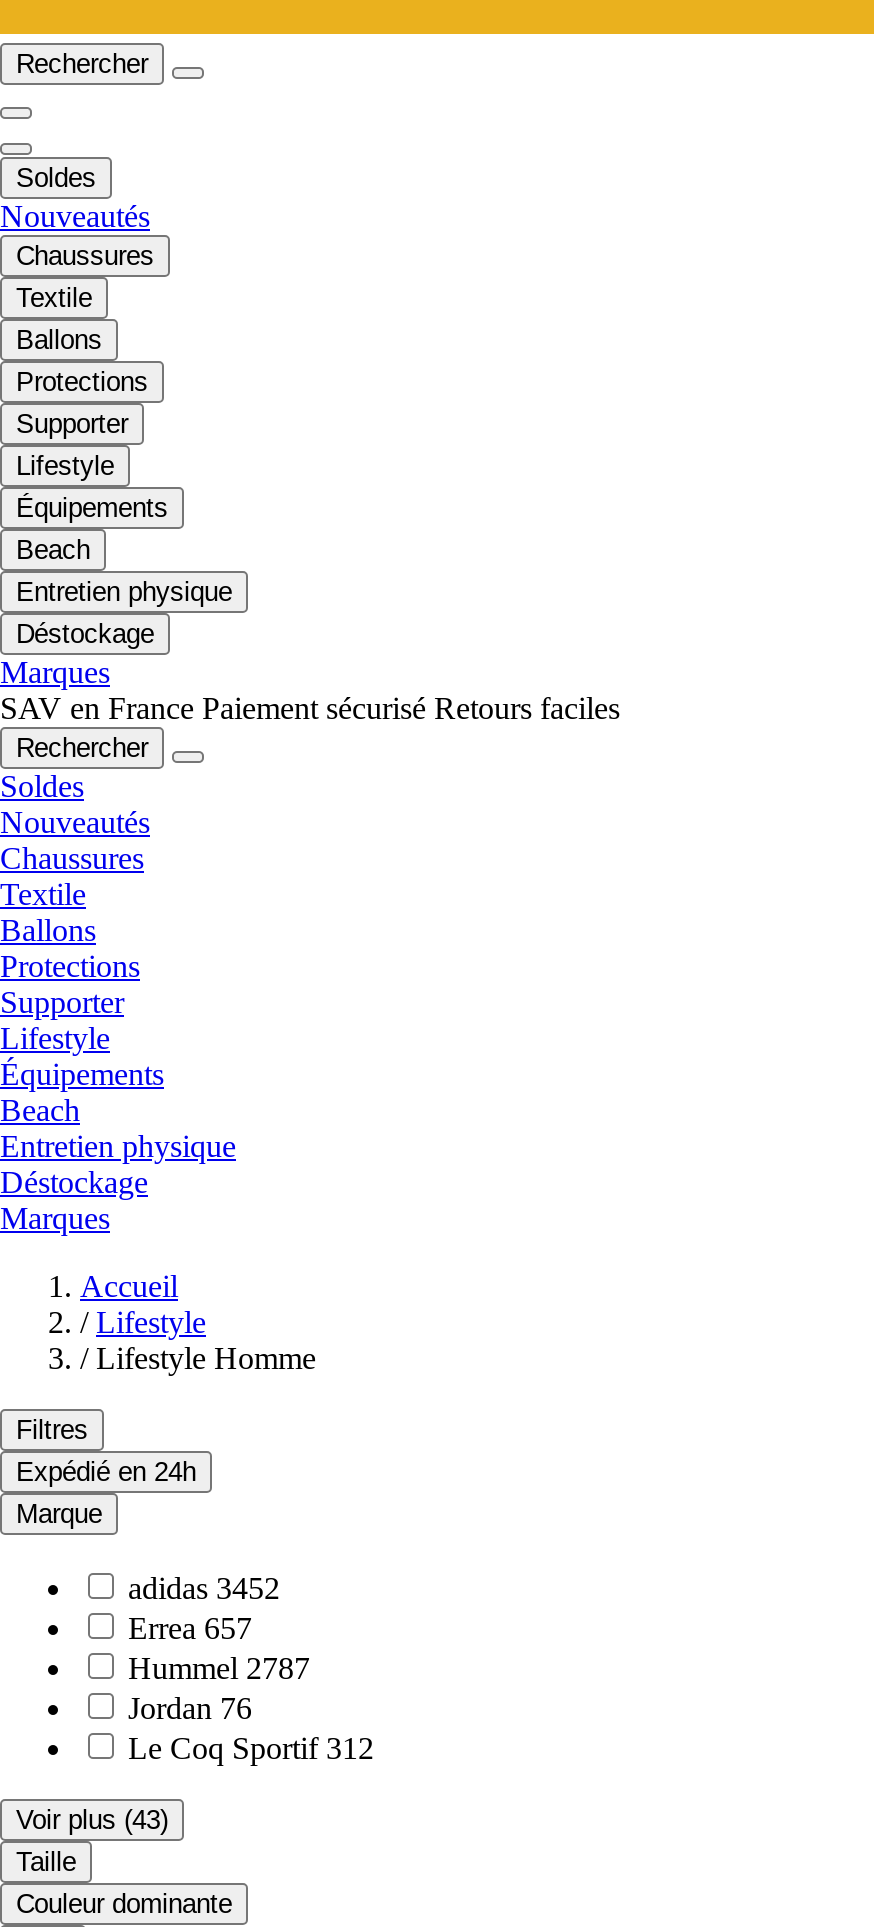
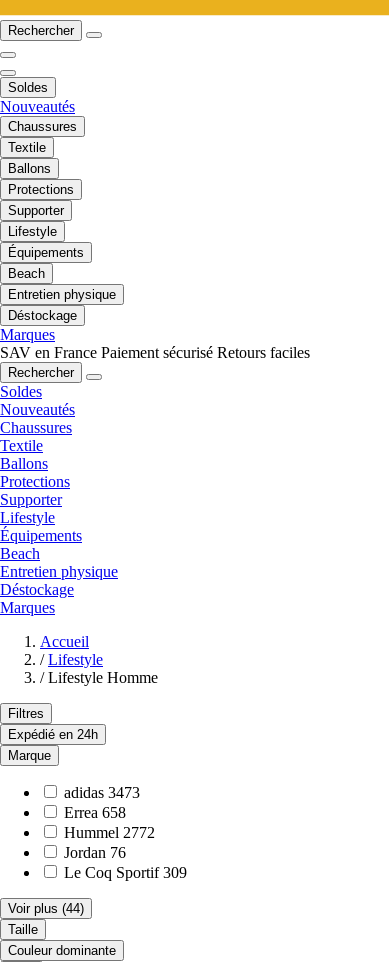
[128,1572,280,1606] adidas 3452 -> [64,784,140,801] adidas 3473
[128,1612,252,1646] Errea 657 -> [64,804,126,821] Errea 658
[128,1652,310,1686] Hummel 2787 -> [64,824,155,841] Hummel 2772
[128,1732,374,1766] Le Coq Sportif 312 -> [64,864,187,881] Le Coq Sportif 309
[16,1806,168,1836] Voir plus (43) -> [8,901,84,916] Voir plus (44)

